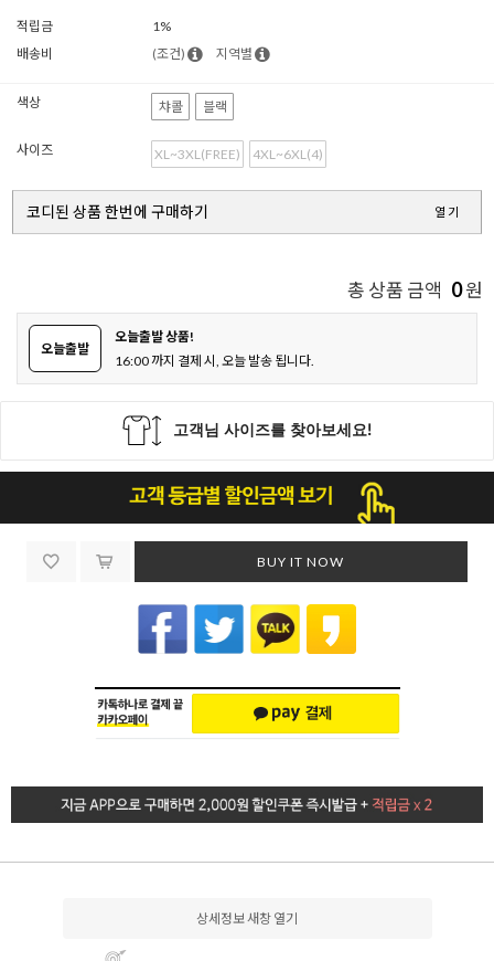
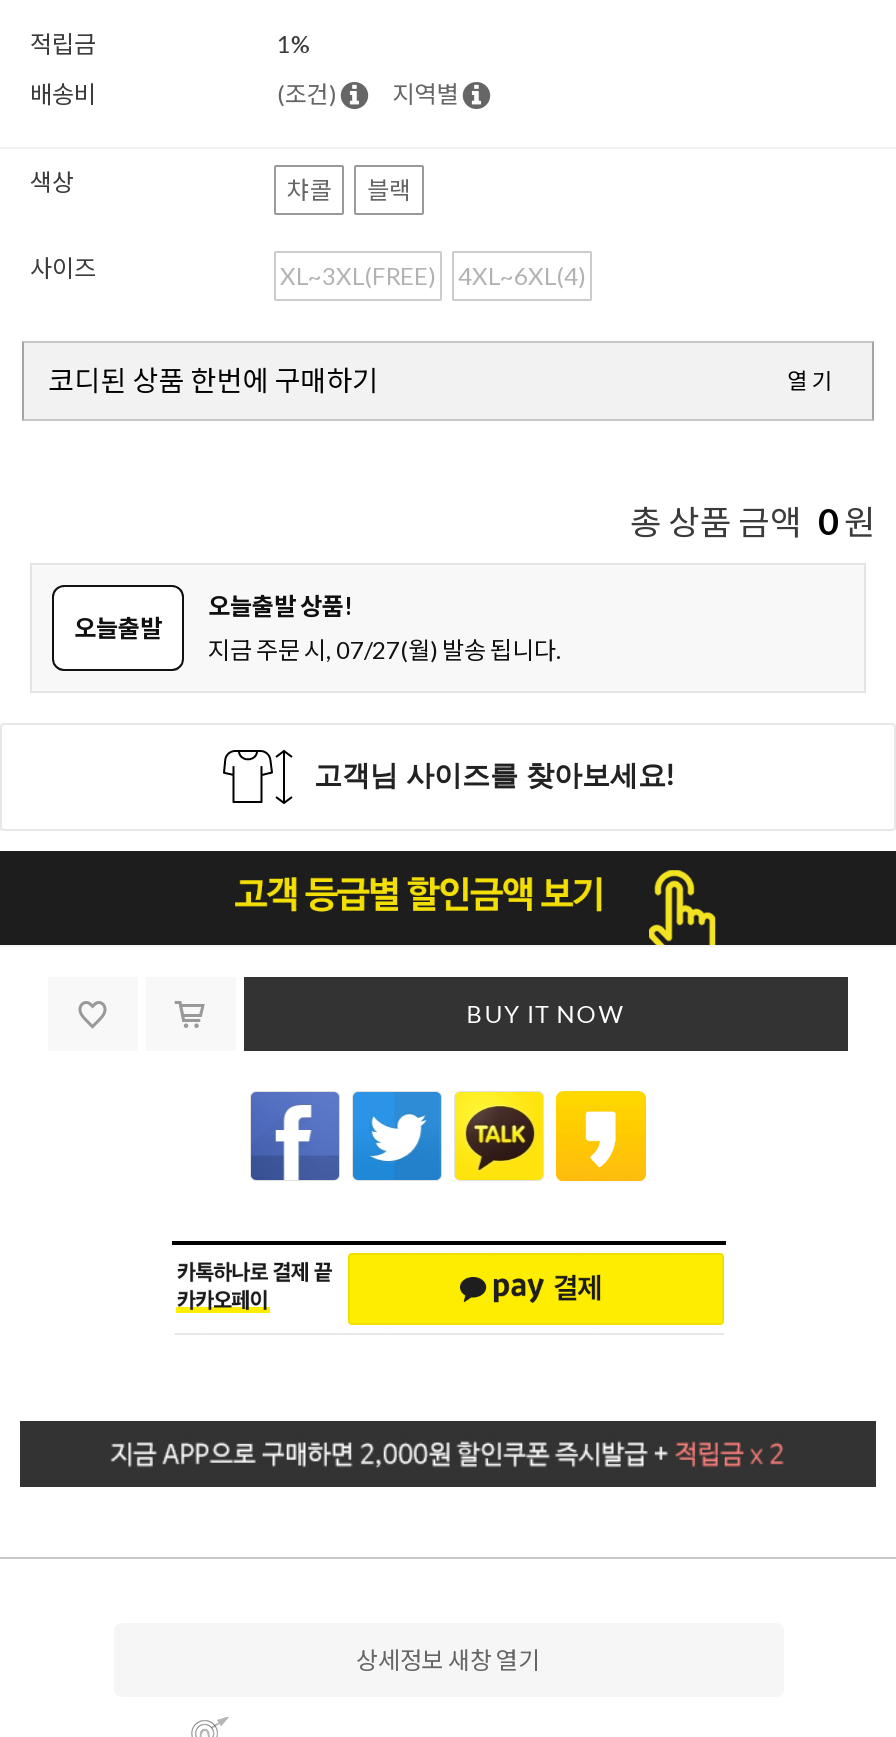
[115,352,314,369] 16:00 까지 결제 시, 오늘 발송 됩니다. -> [208,635,562,665] 지금 주문 시, 07/27(월) 발송 됩니다.

